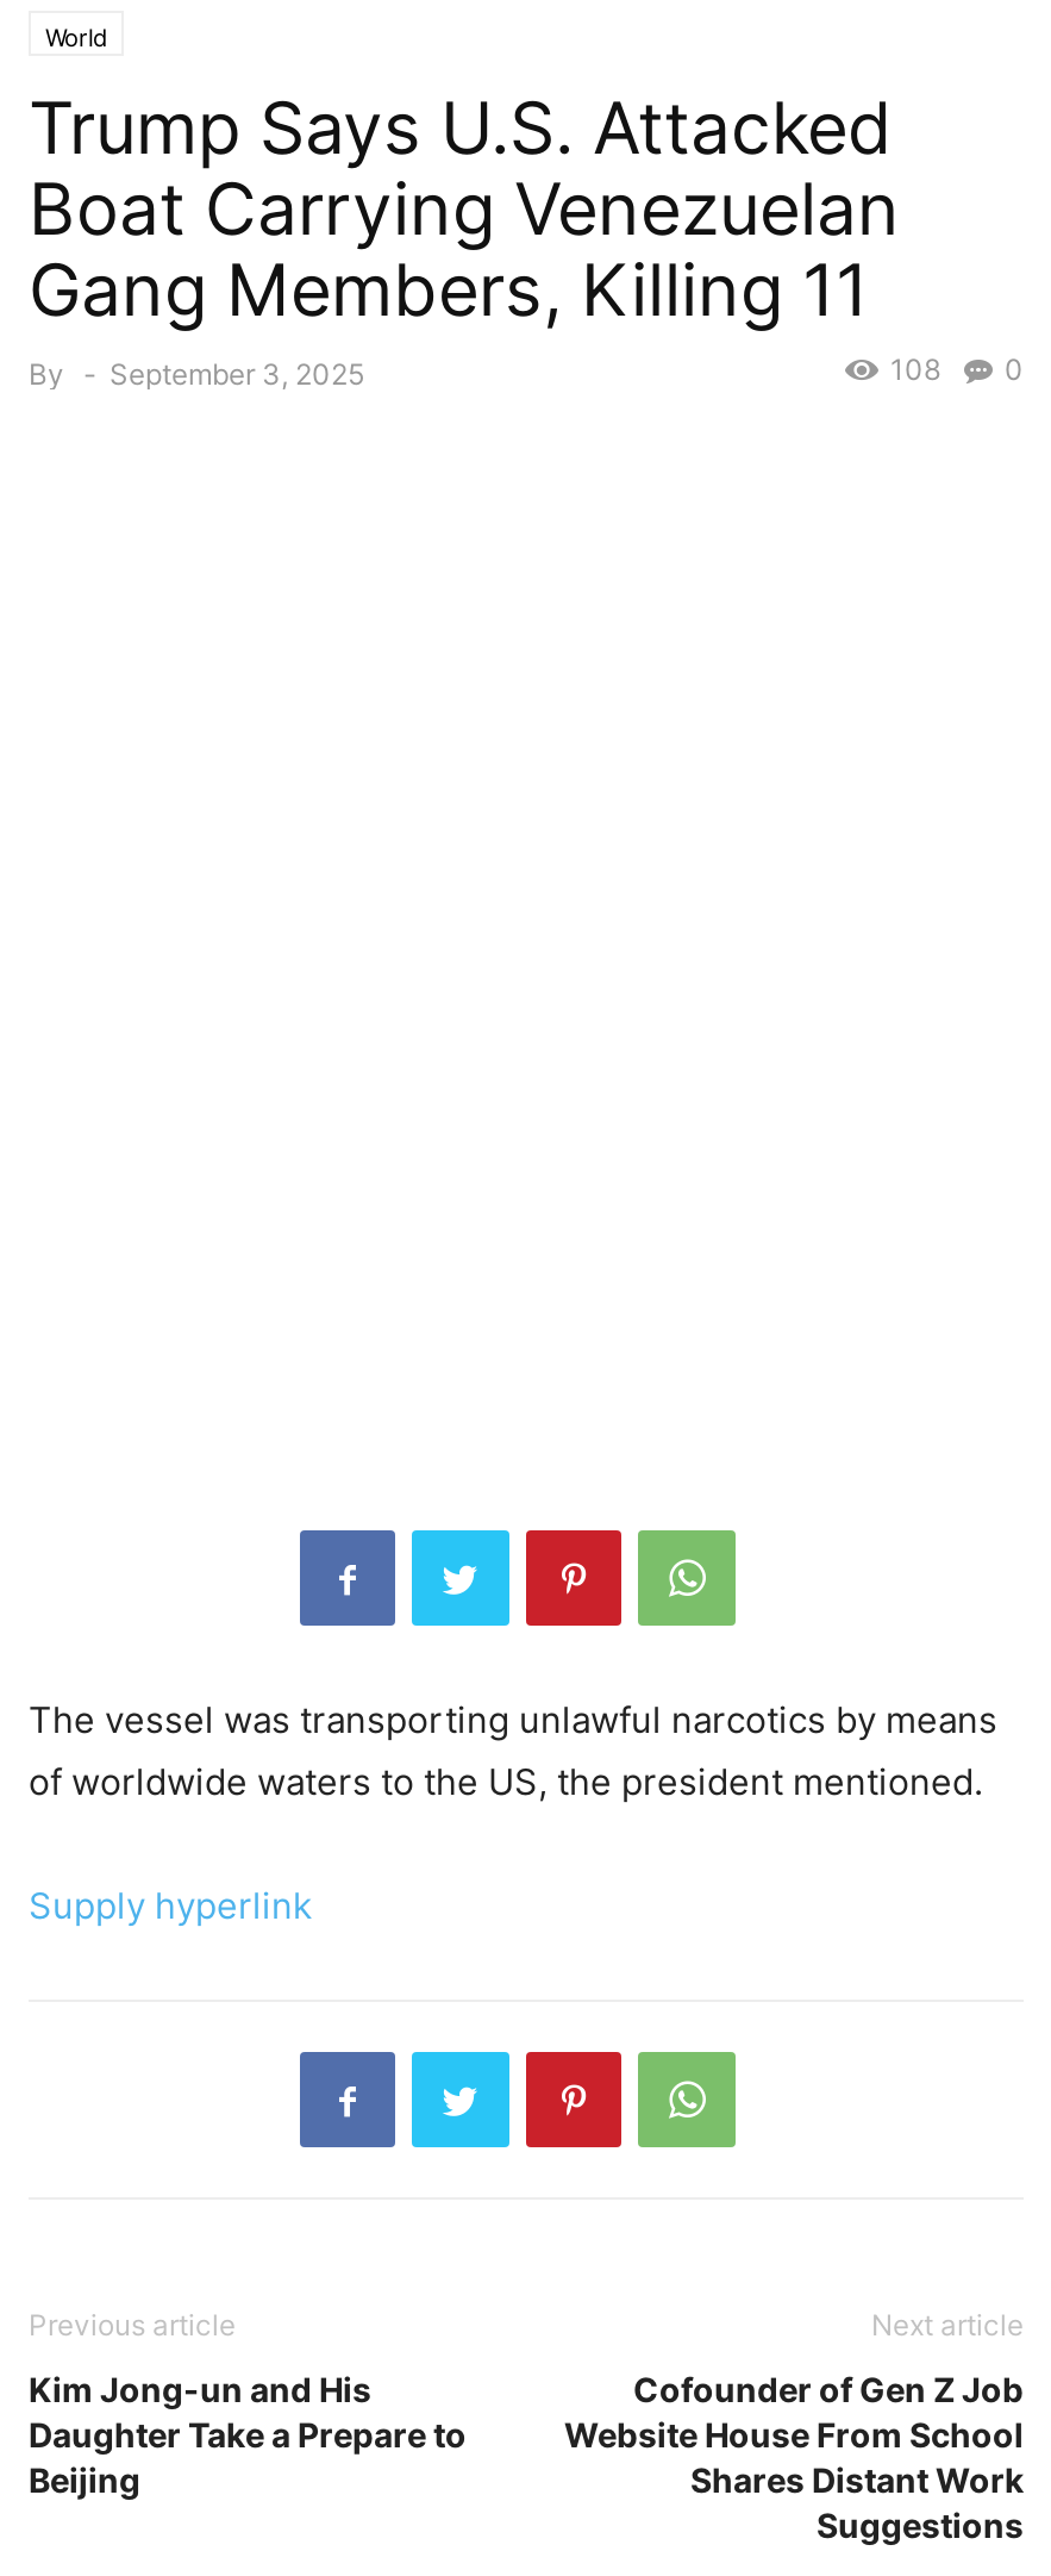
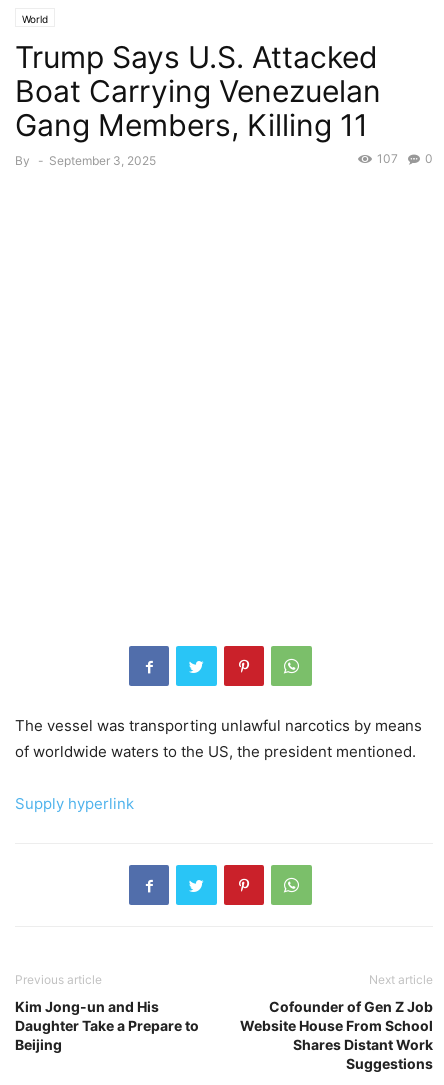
[890,351,1024,387] 108 0 -> [377,151,433,166] 107 0

